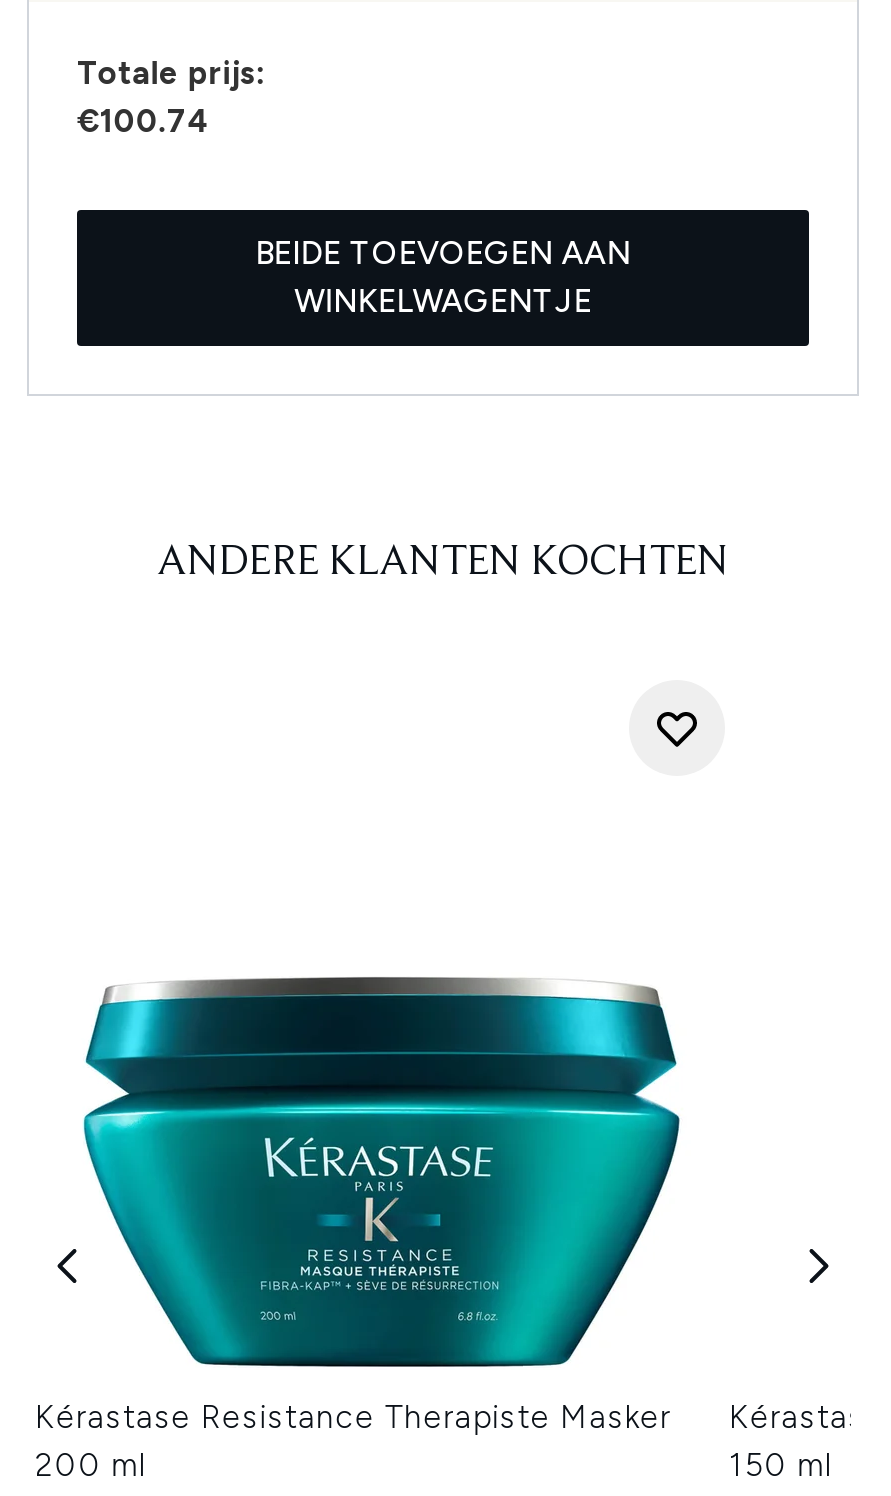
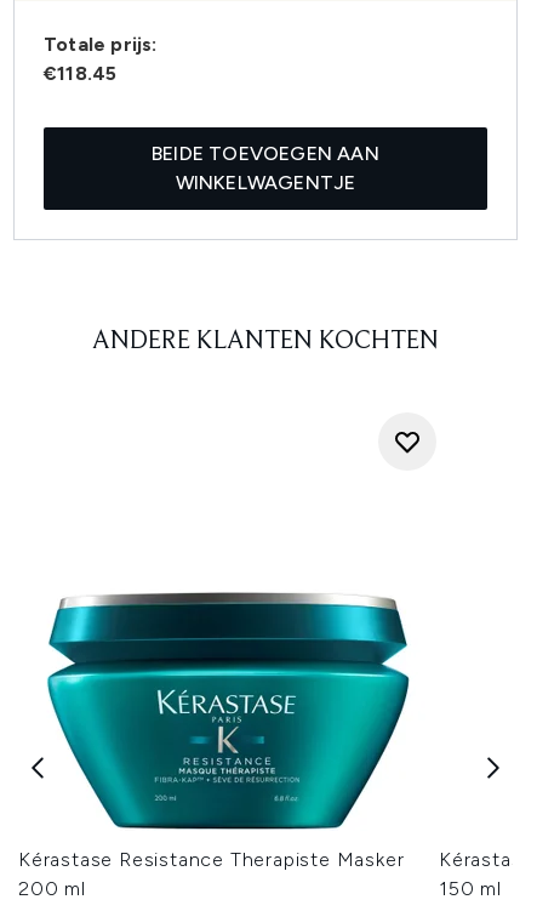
[77,102,210,140] €100.74 -> [44,62,117,85] €118.45

